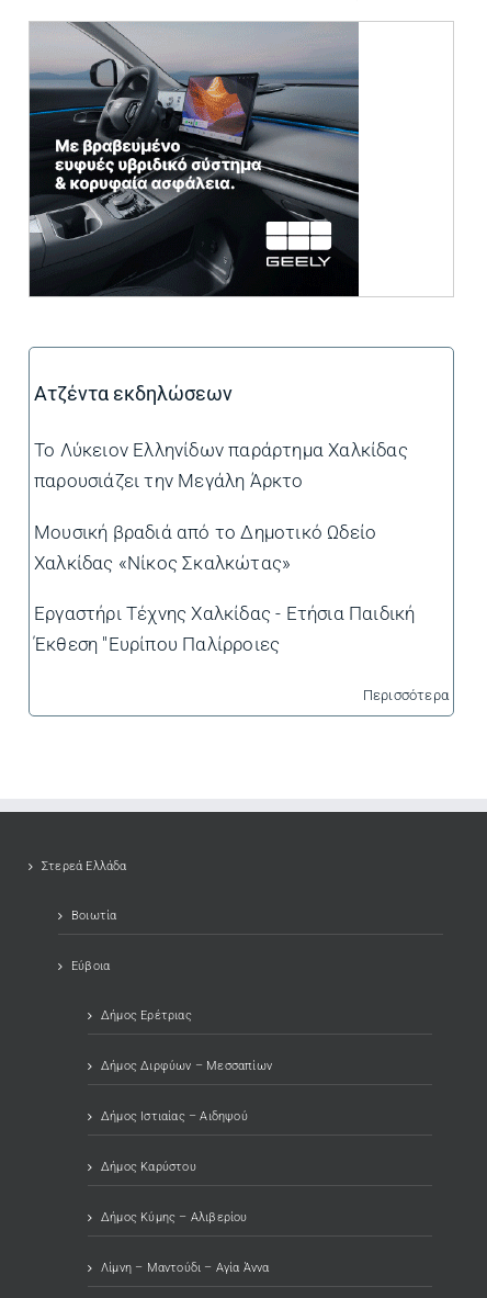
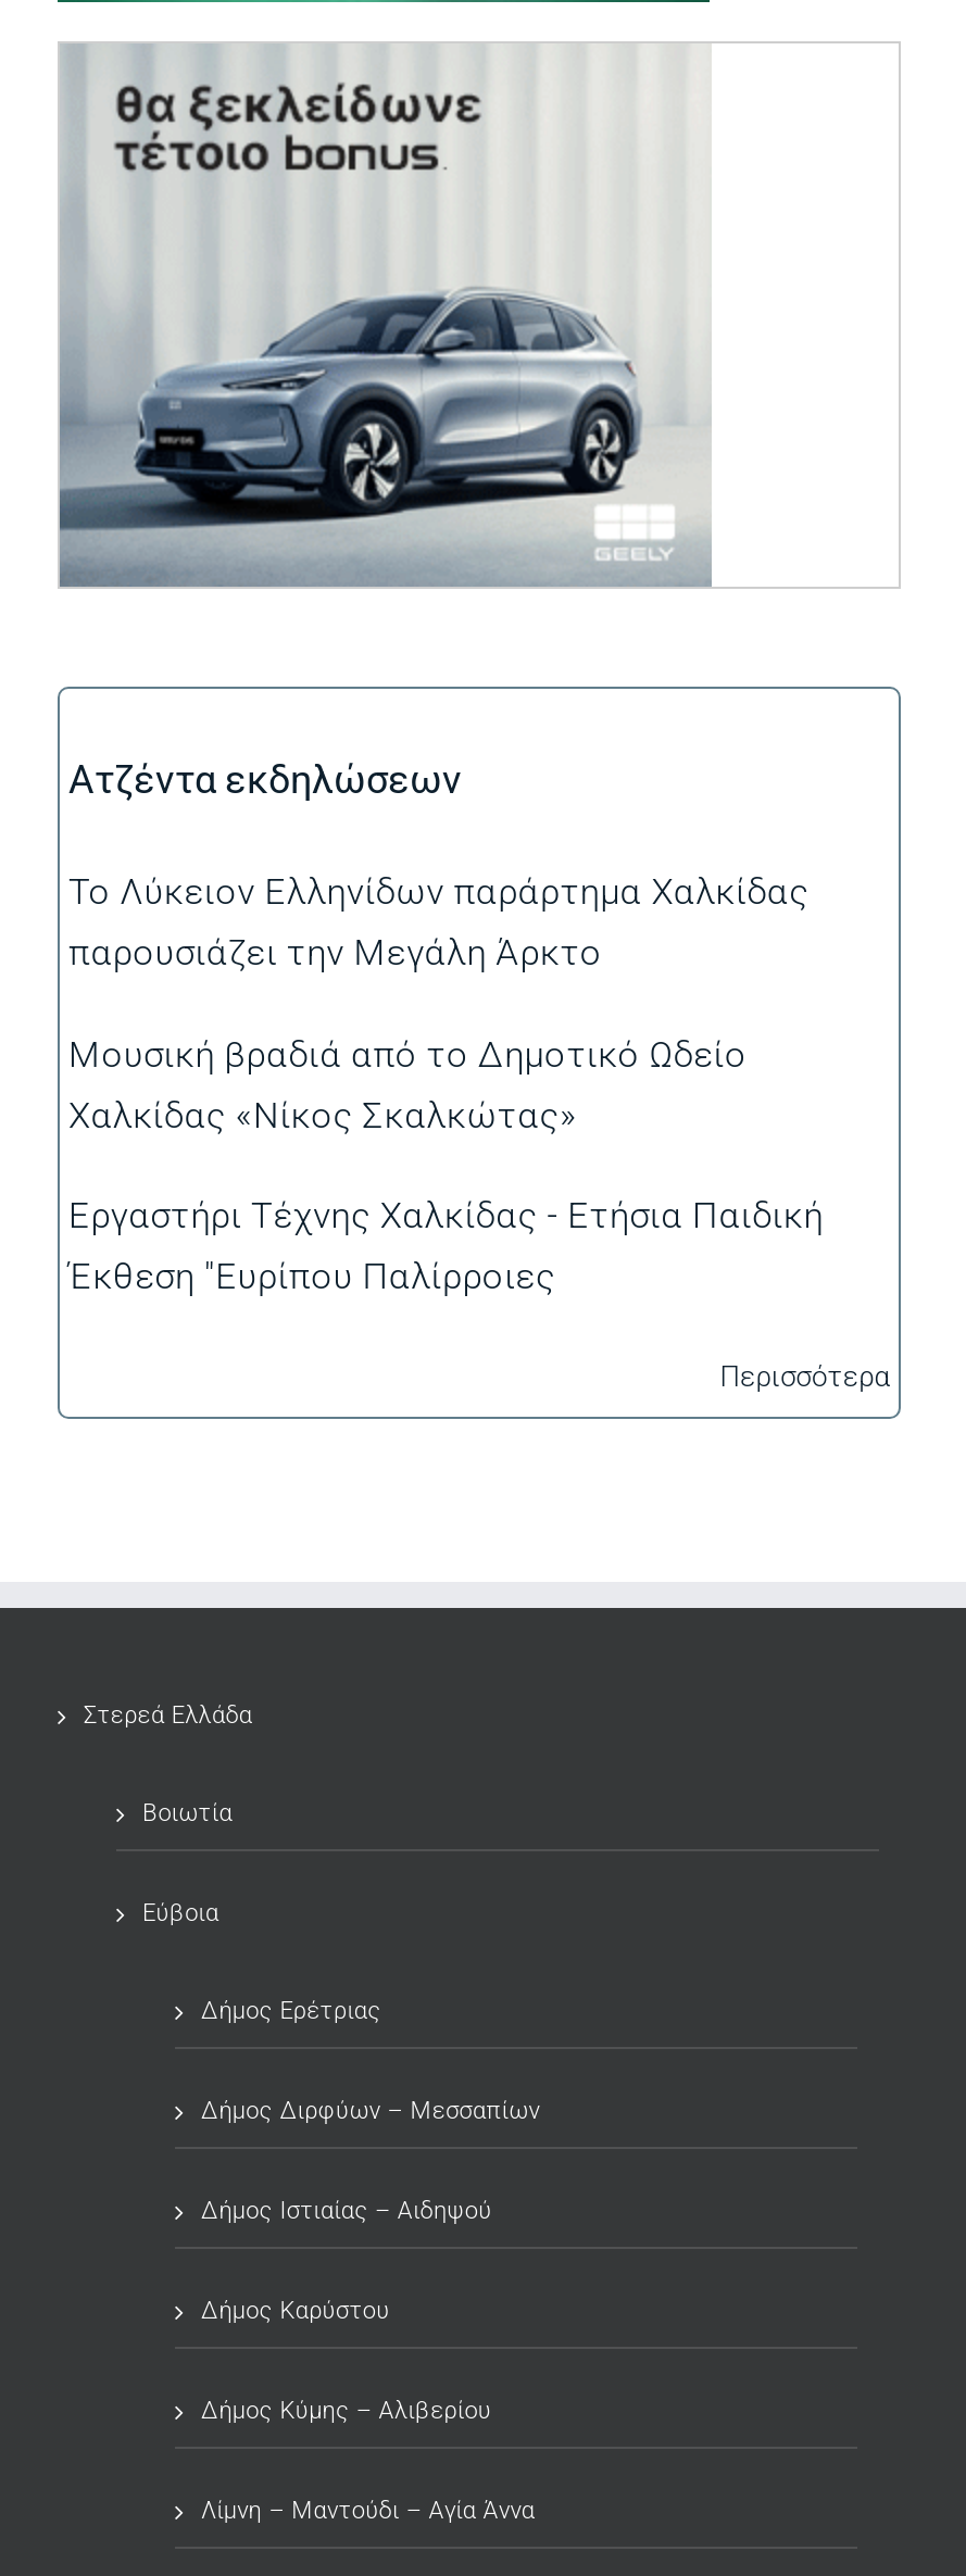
[29,22,360,297] [image] -> [58,46,712,589] [image]

